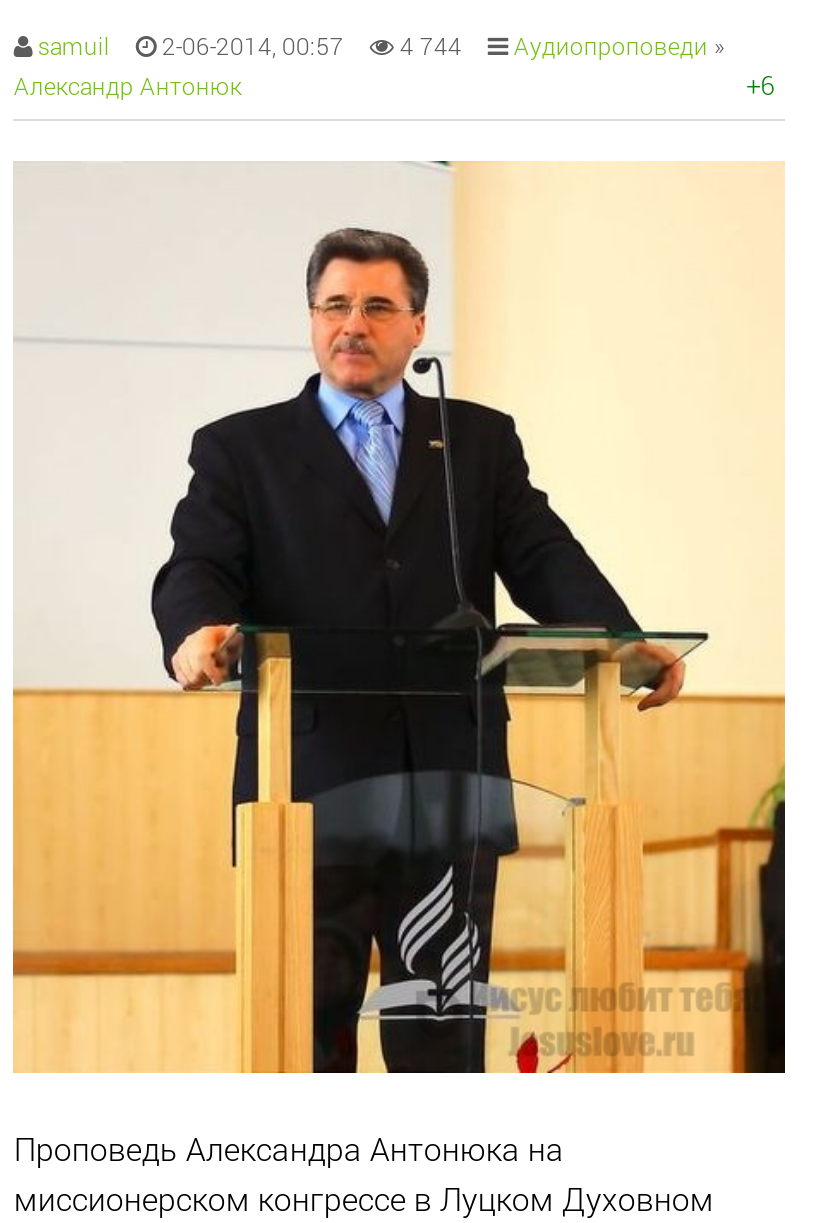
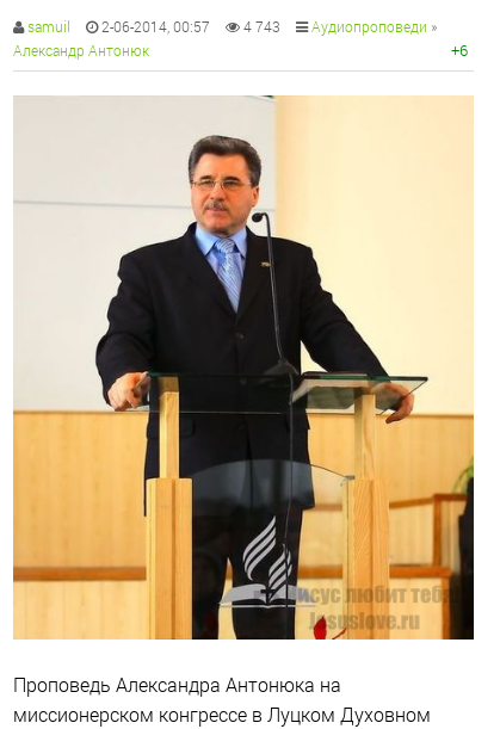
[38,29,724,61] samuil 2-06-2014, 00:57 4 744 Аудиопроповеди» -> [28,17,437,36] samuil 2-06-2014, 00:57 4 743 Аудиопроповеди»

